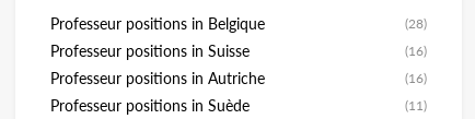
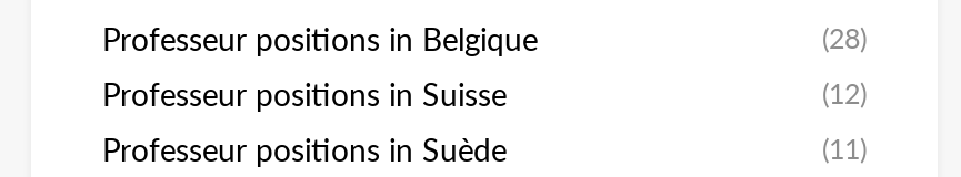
[50,40,427,88] (16) | Professeur positions in Autriche | (16) -> [822,73,867,113] (12)

